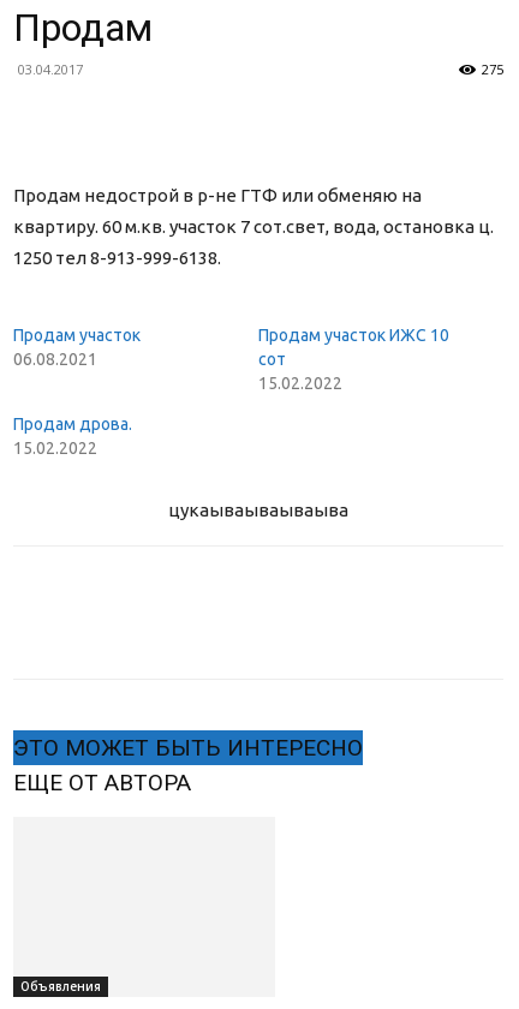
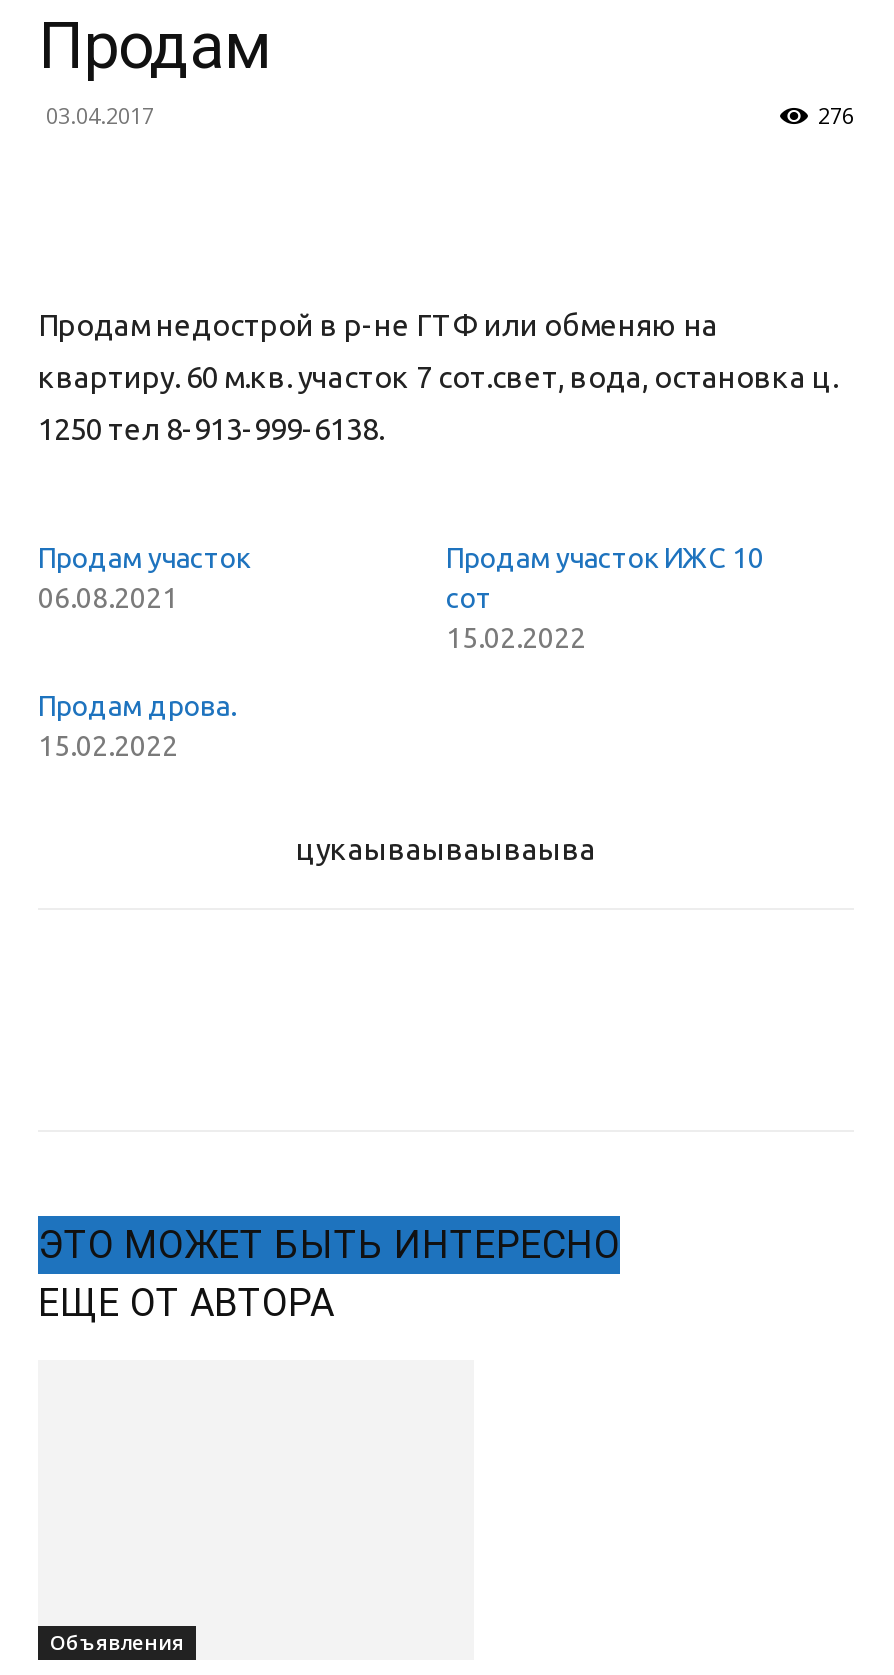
[482,60,503,78] 275 -> [818,101,854,131] 276

